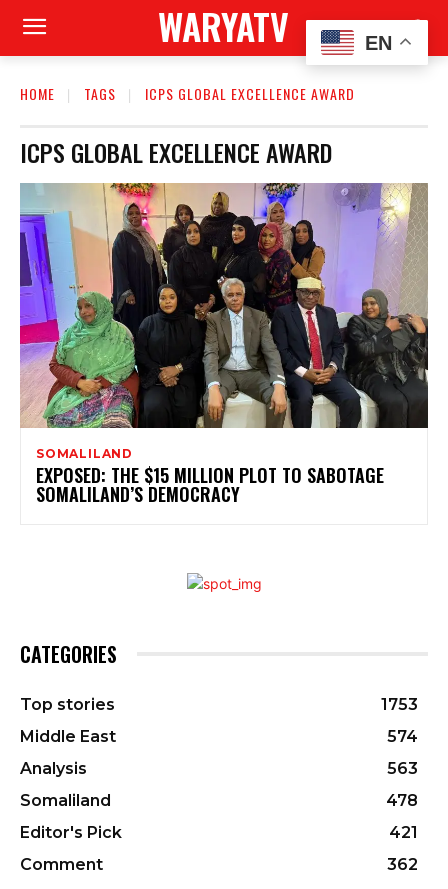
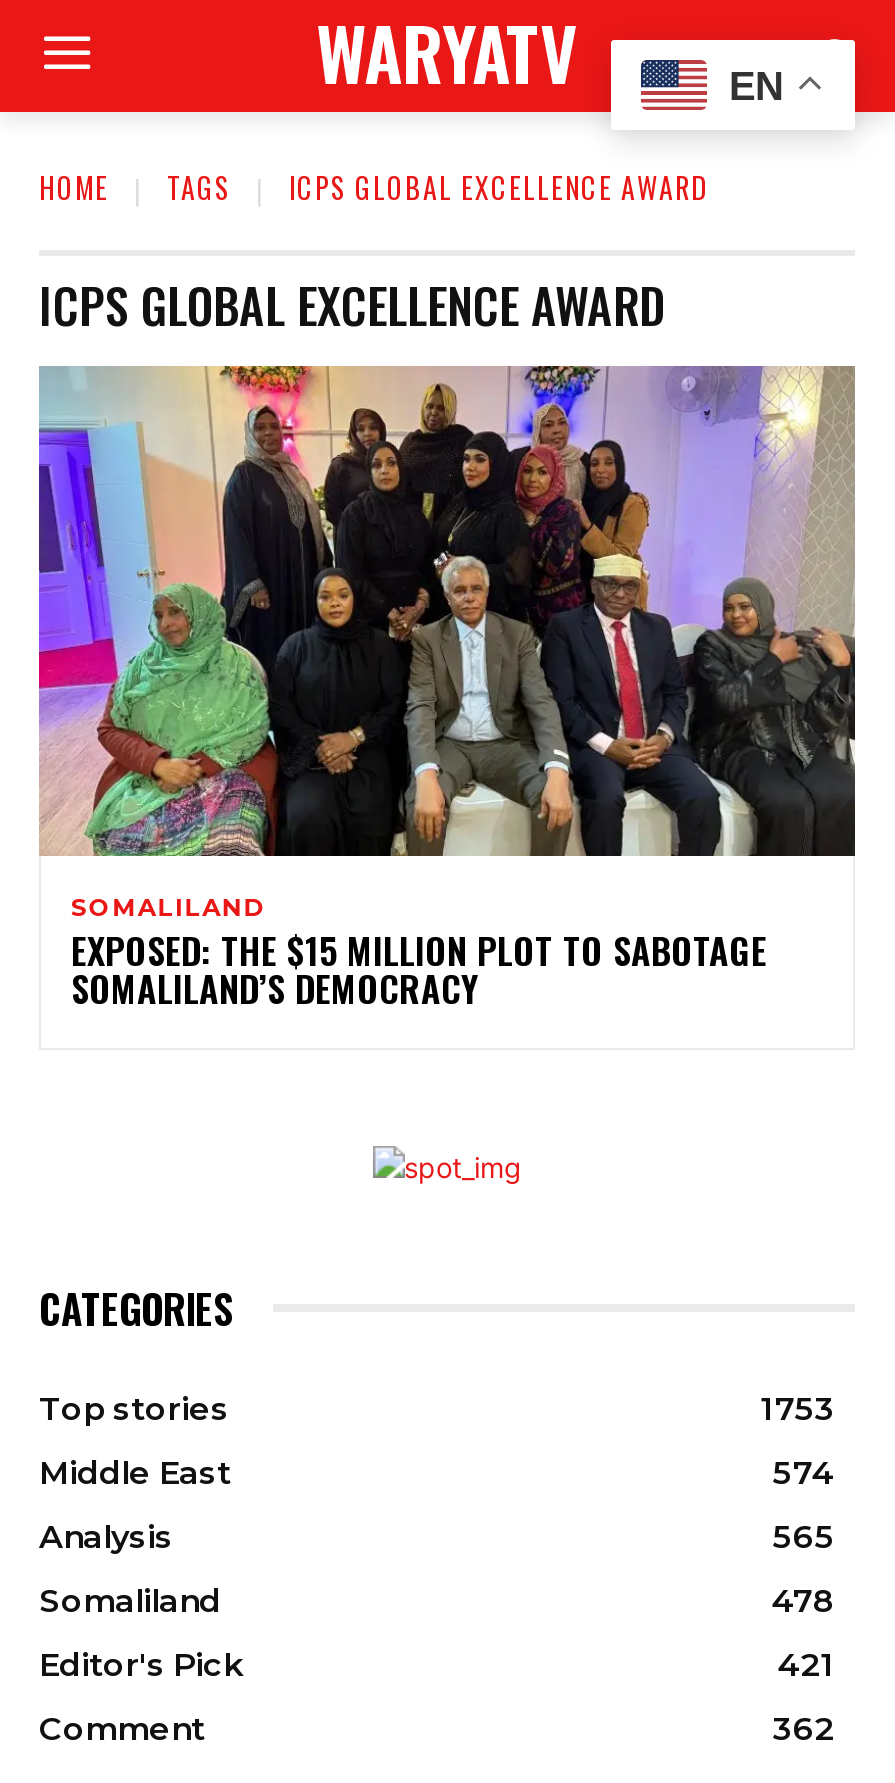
[387,759,418,778] 563 -> [773,1518,835,1556] 565

